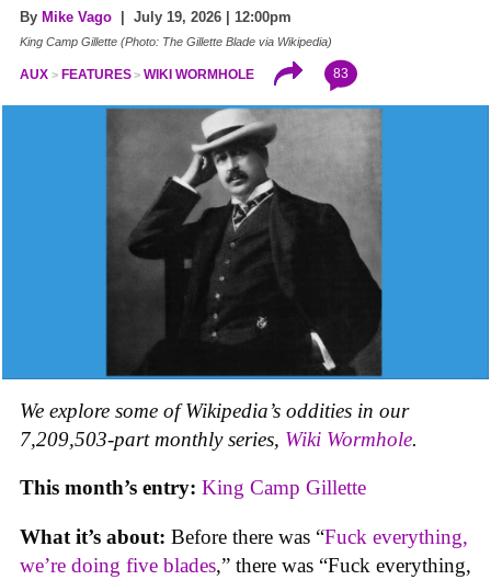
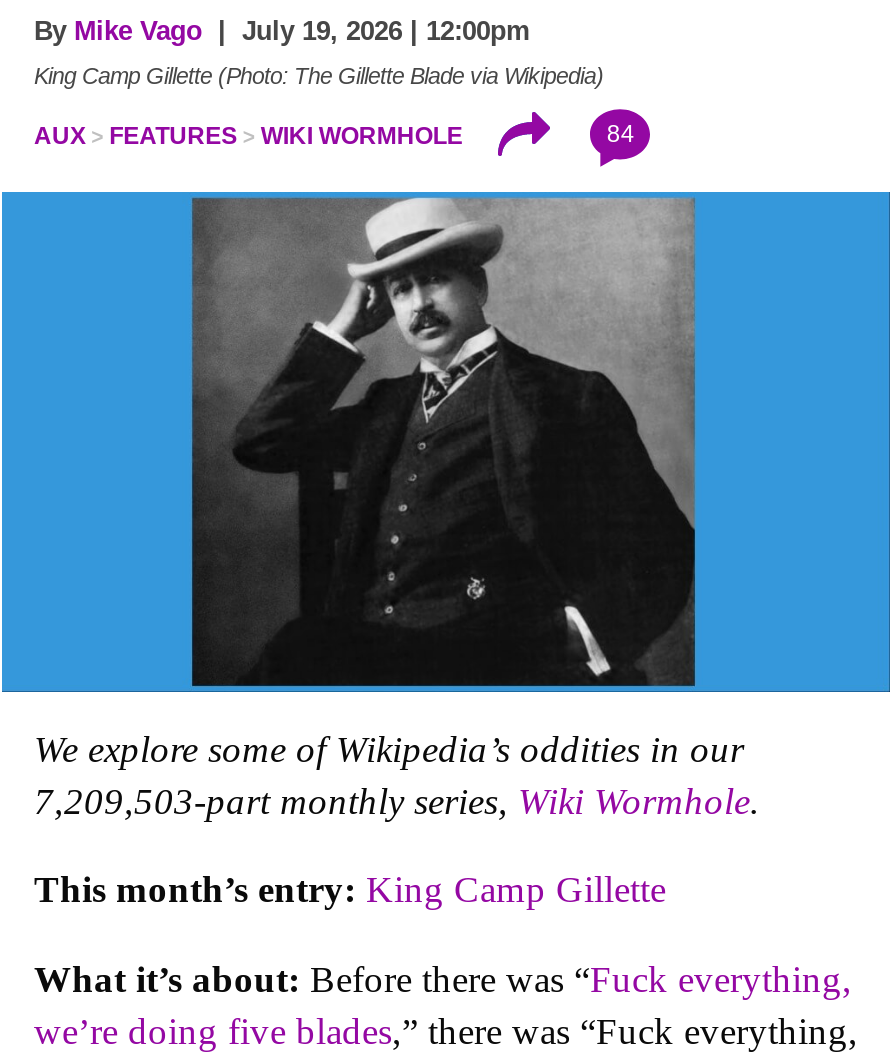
[334,66,349,81] 83 -> [607,120,635,148] 84

